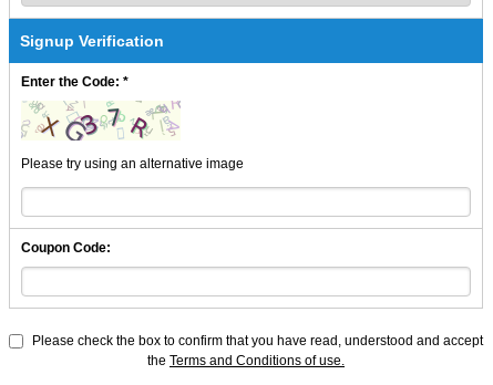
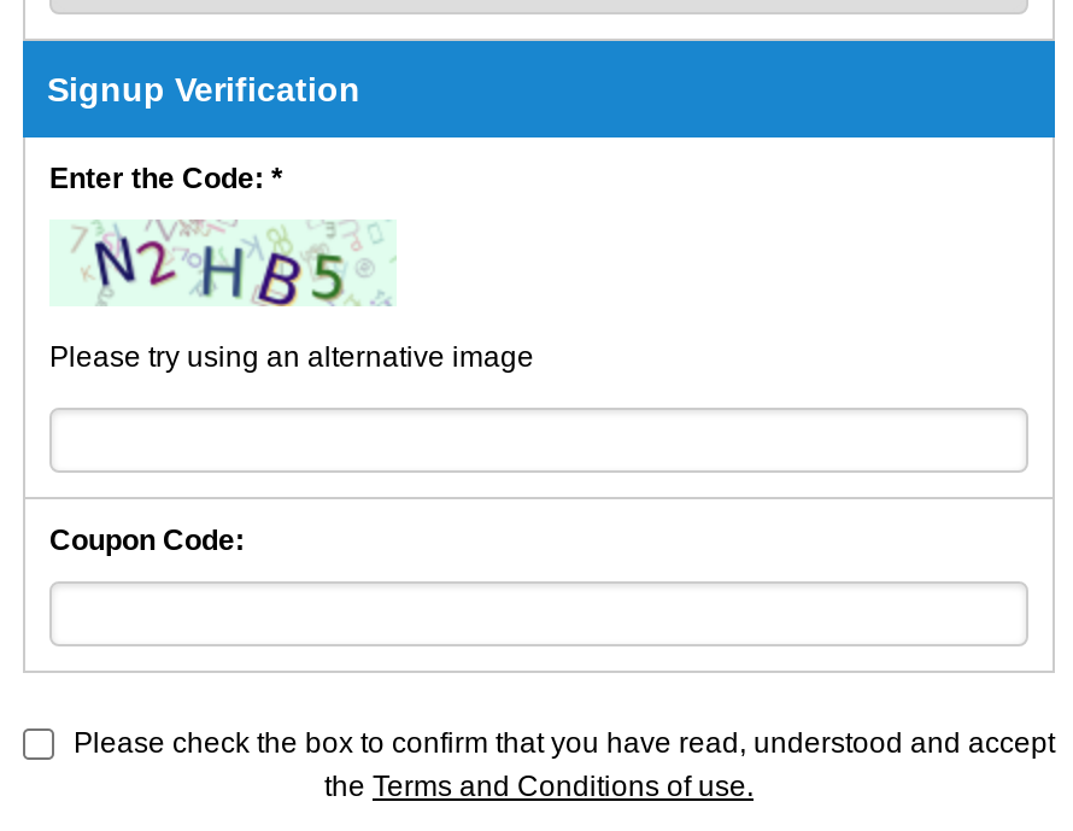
[21,101,181,142] [image] -> [69,220,397,309] [image]

